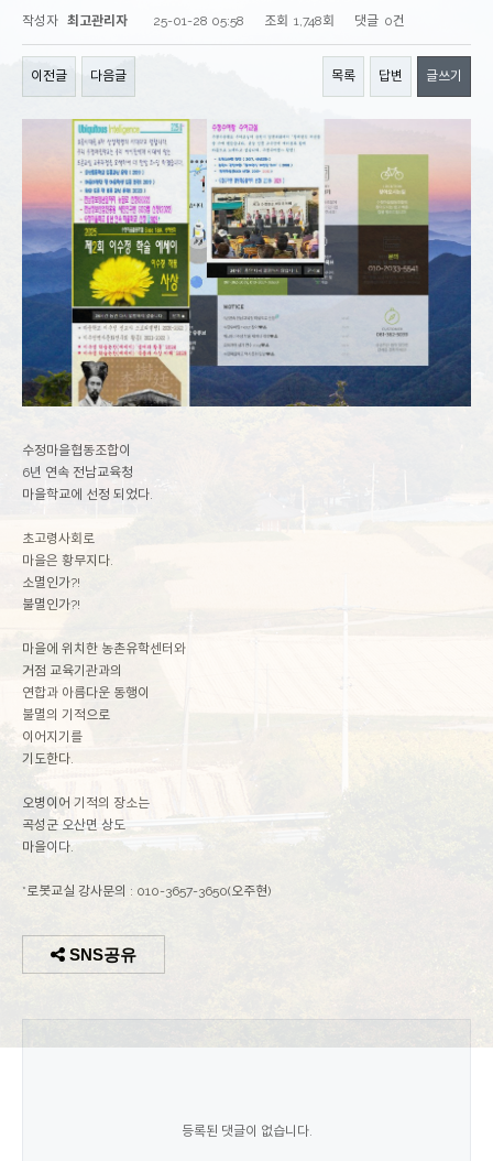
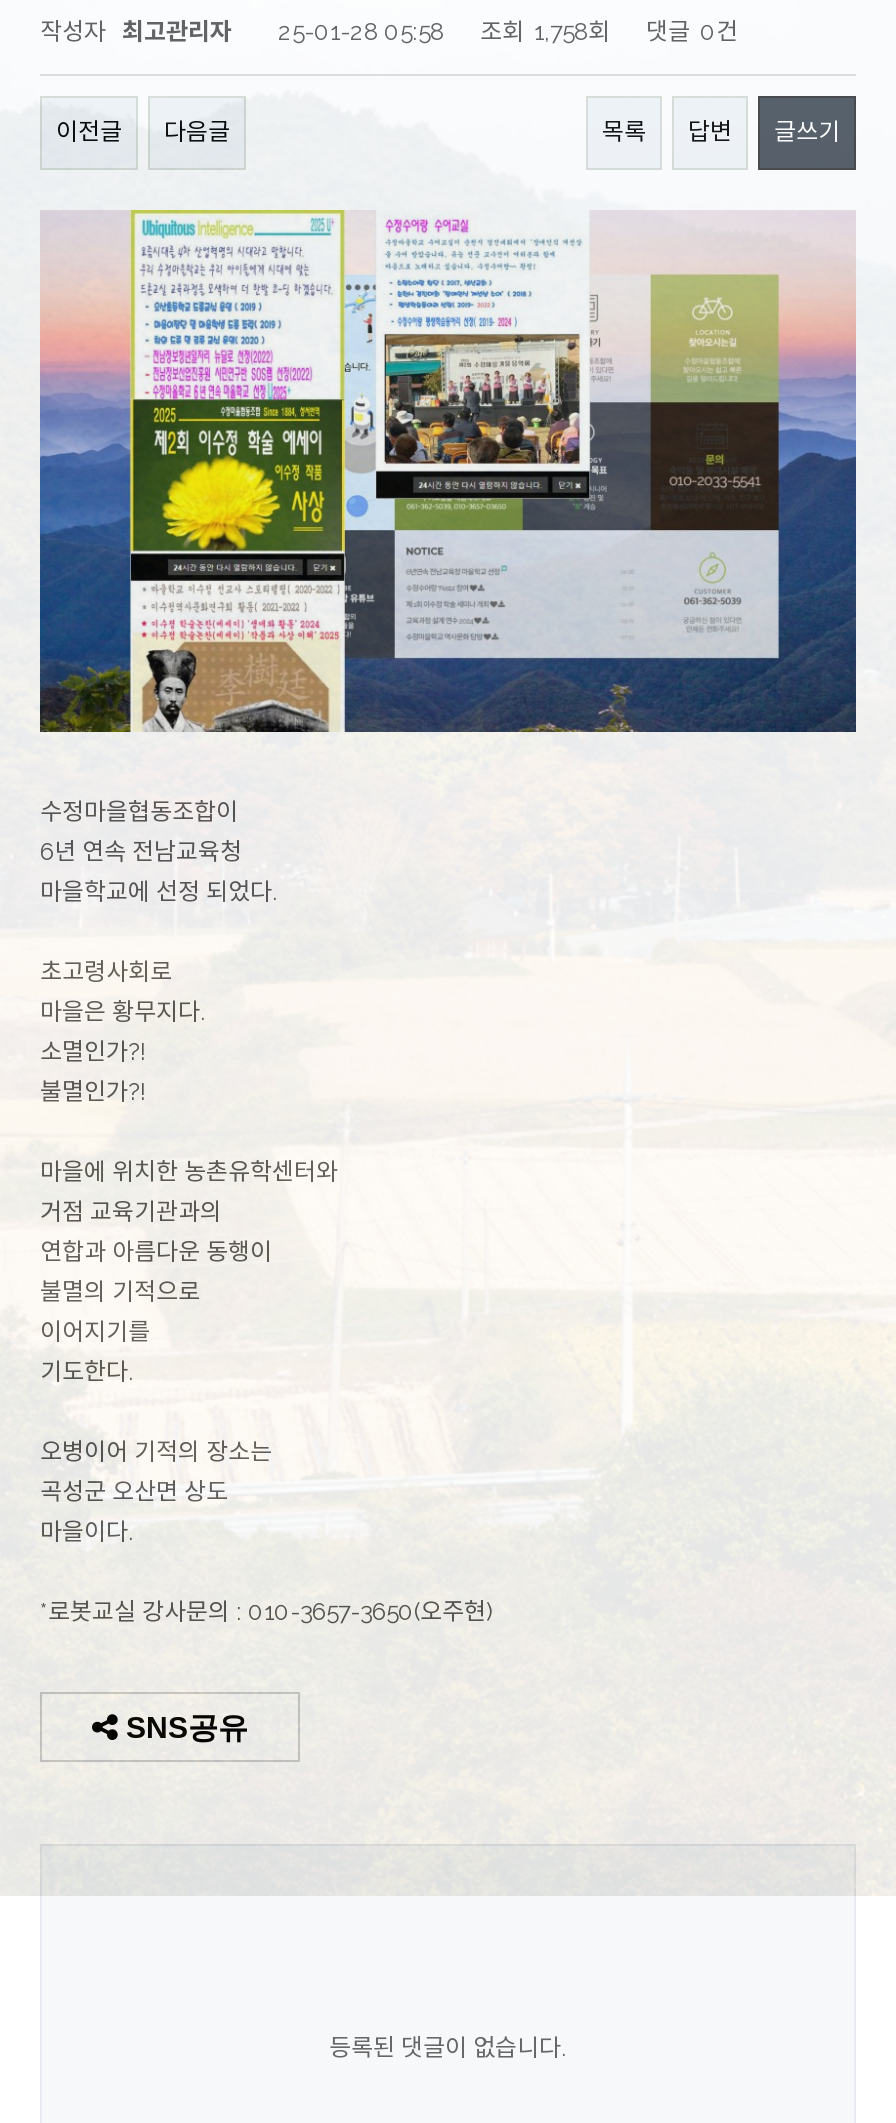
[22,13,405,29] 작성자 최고관리자 25-01-28 05:58 조회 1,748회 댓글 0건 -> [40,18,738,46] 작성자 최고관리자 25-01-28 05:58 조회 1,758회 댓글 0건

